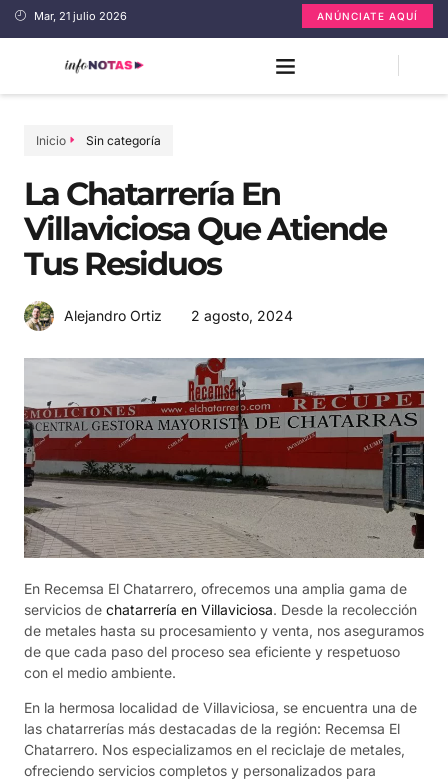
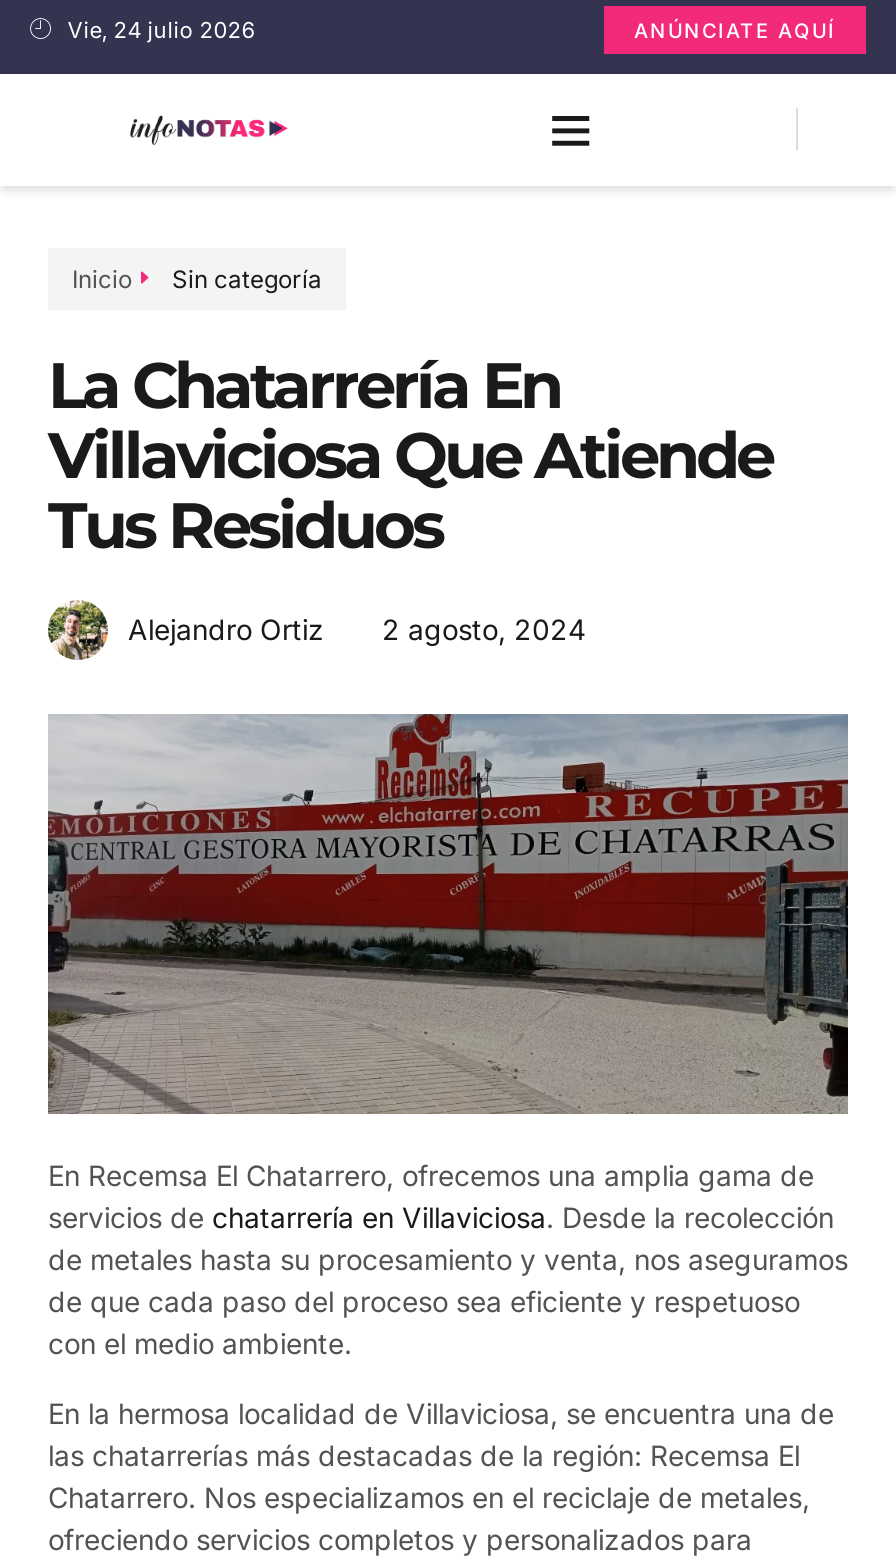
[34,8,127,22] Mar, 21 julio 2026 -> [68,15,256,43] Vie, 24 julio 2026

